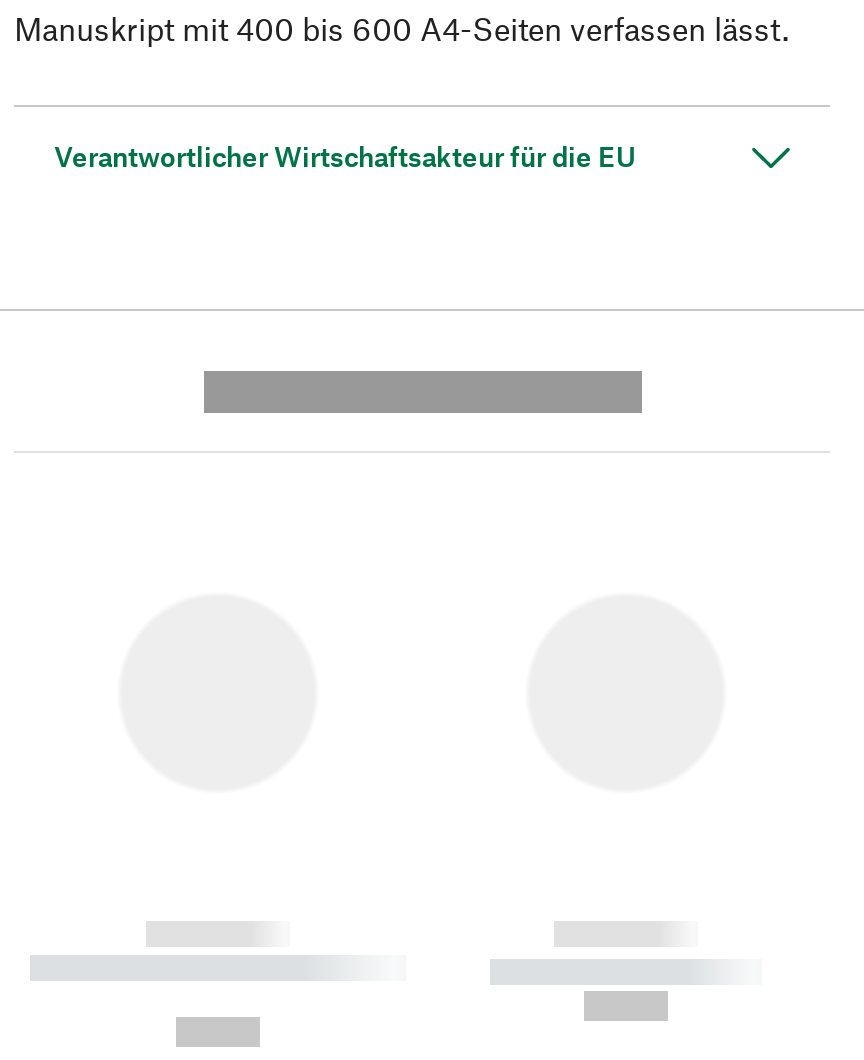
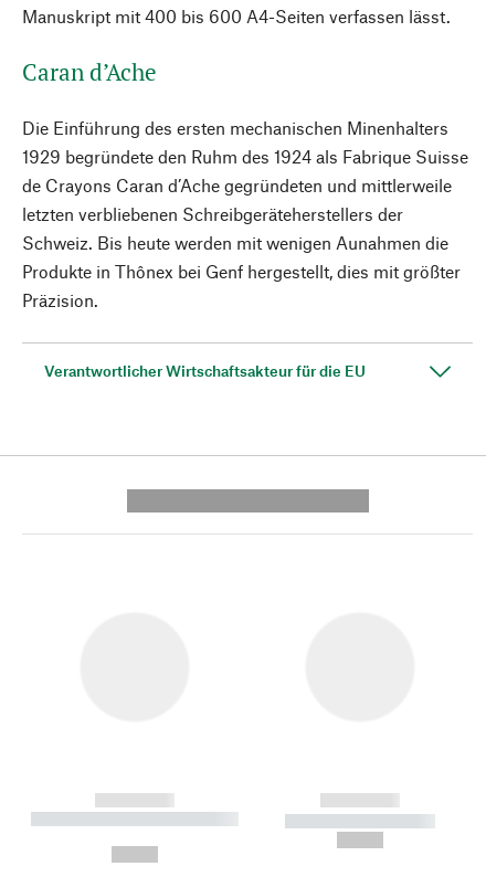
none -> [22,56,468,310] Caran d’Ache | Die Einführung des ersten mechanischen Minenhalters | 1929 begründete den Ruhm des 1924 als Fabrique Suisse | de Crayons Caran d’Ache gegründeten und mittlerweile | letzten verbliebenen Schreibgeräteherstellers der | Schweiz. Bis heute werden mit wenigen Aunahmen die | Produkte in Thônex bei Genf hergestellt, dies mit größter | Präzision.

